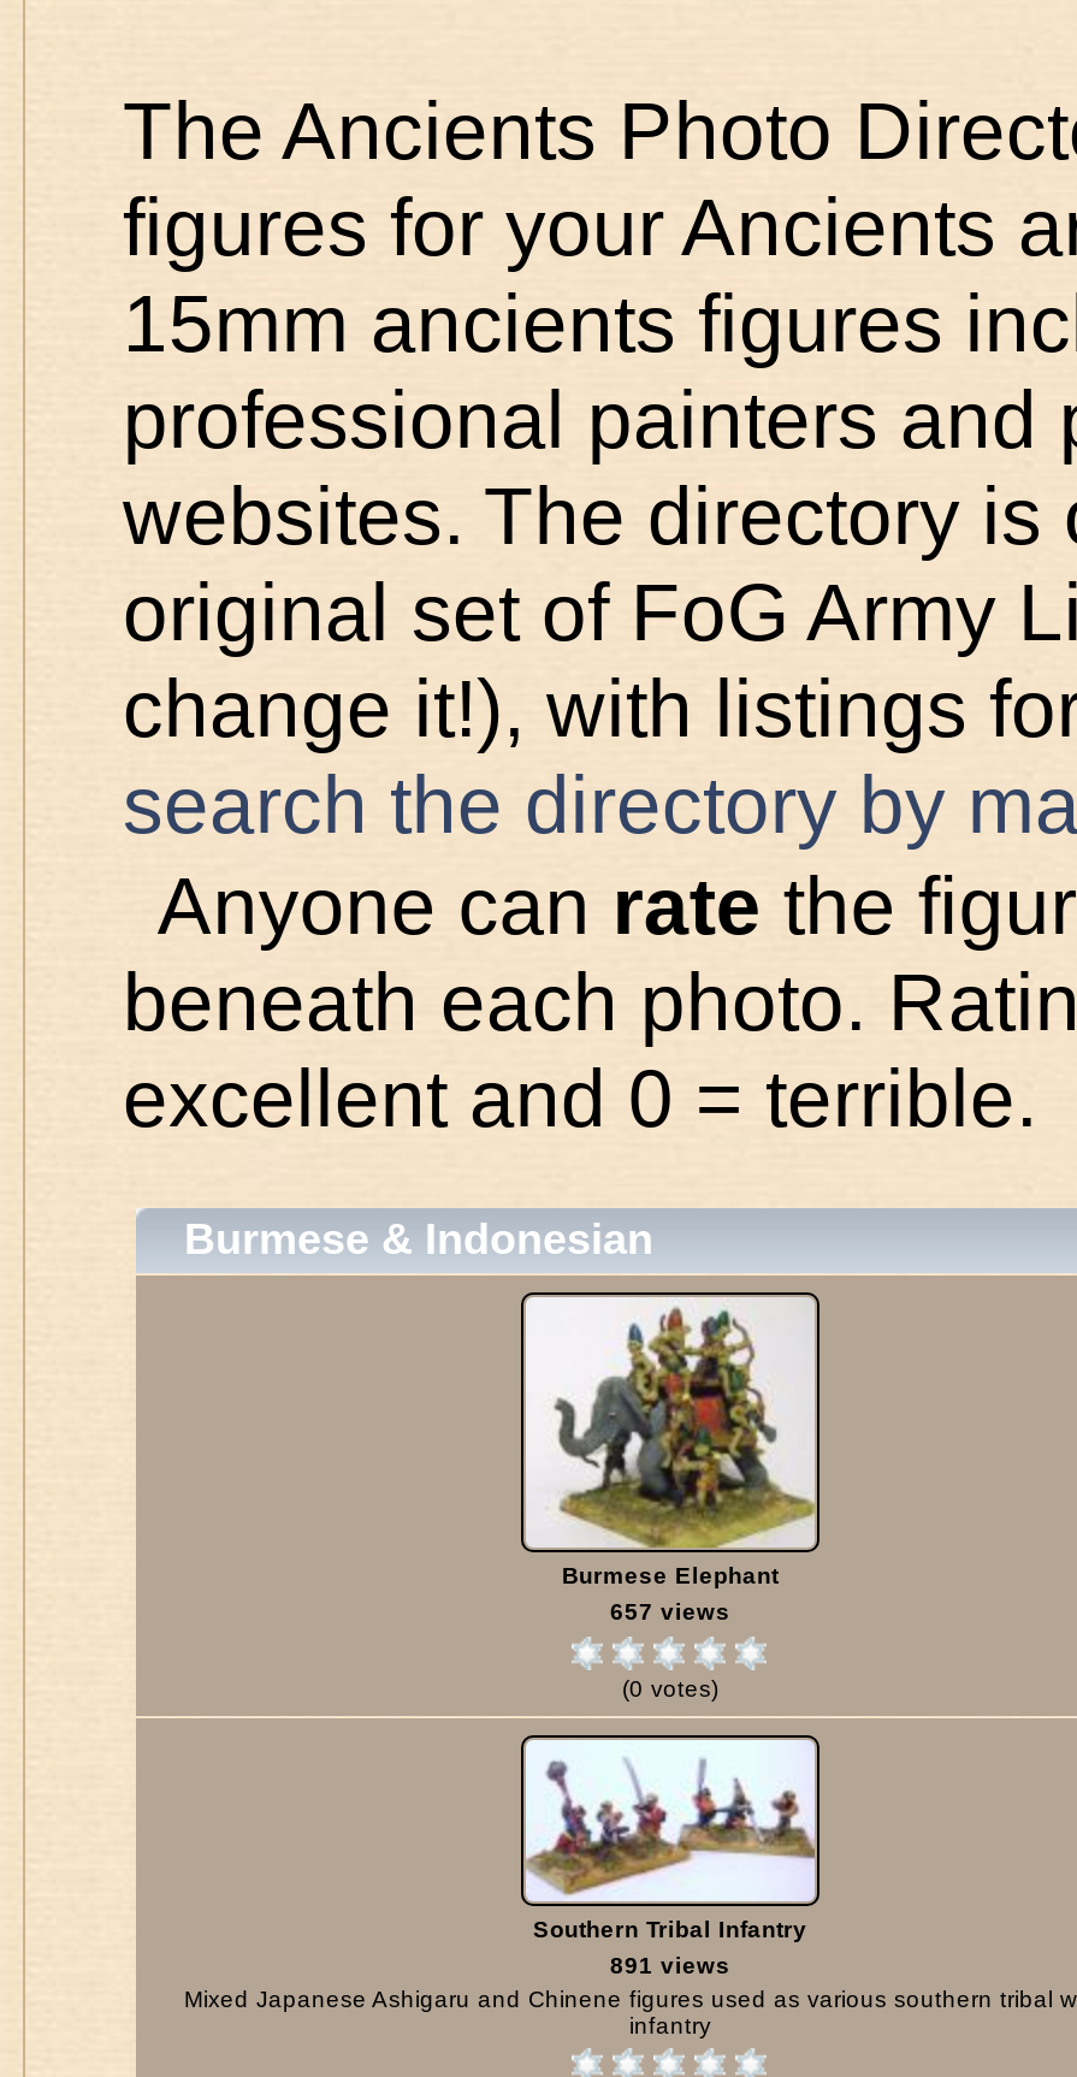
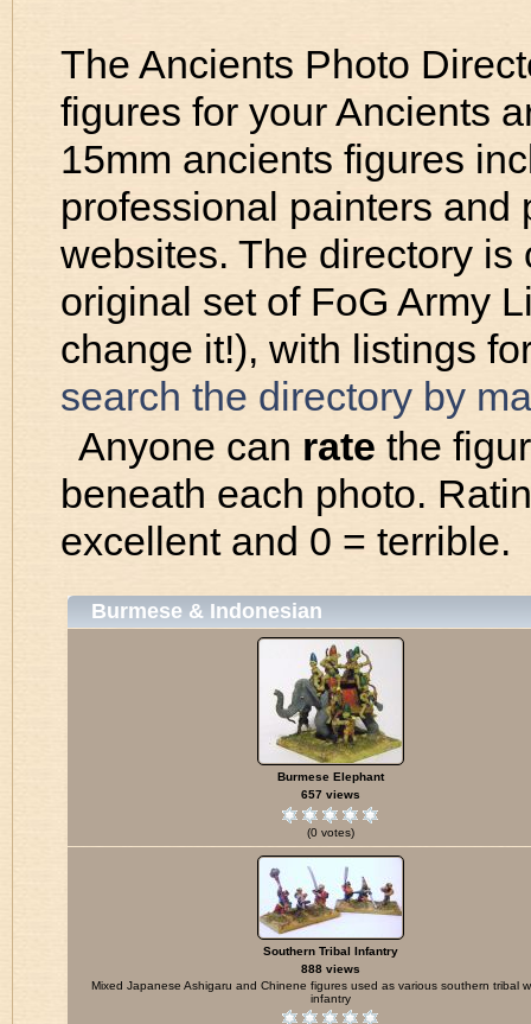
[610,1952,730,1978] 891 views -> [301,962,360,975] 888 views

